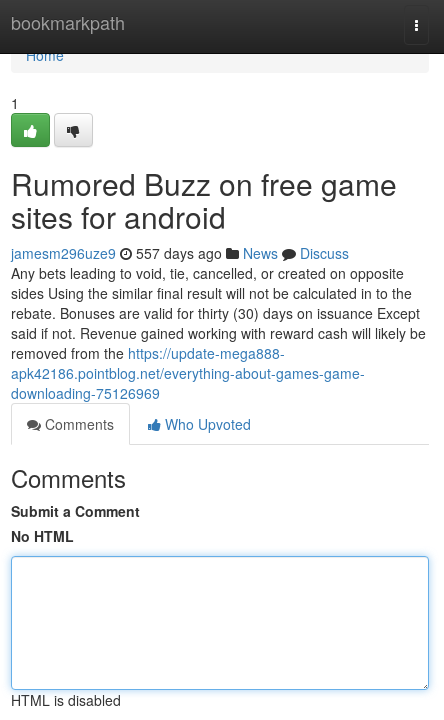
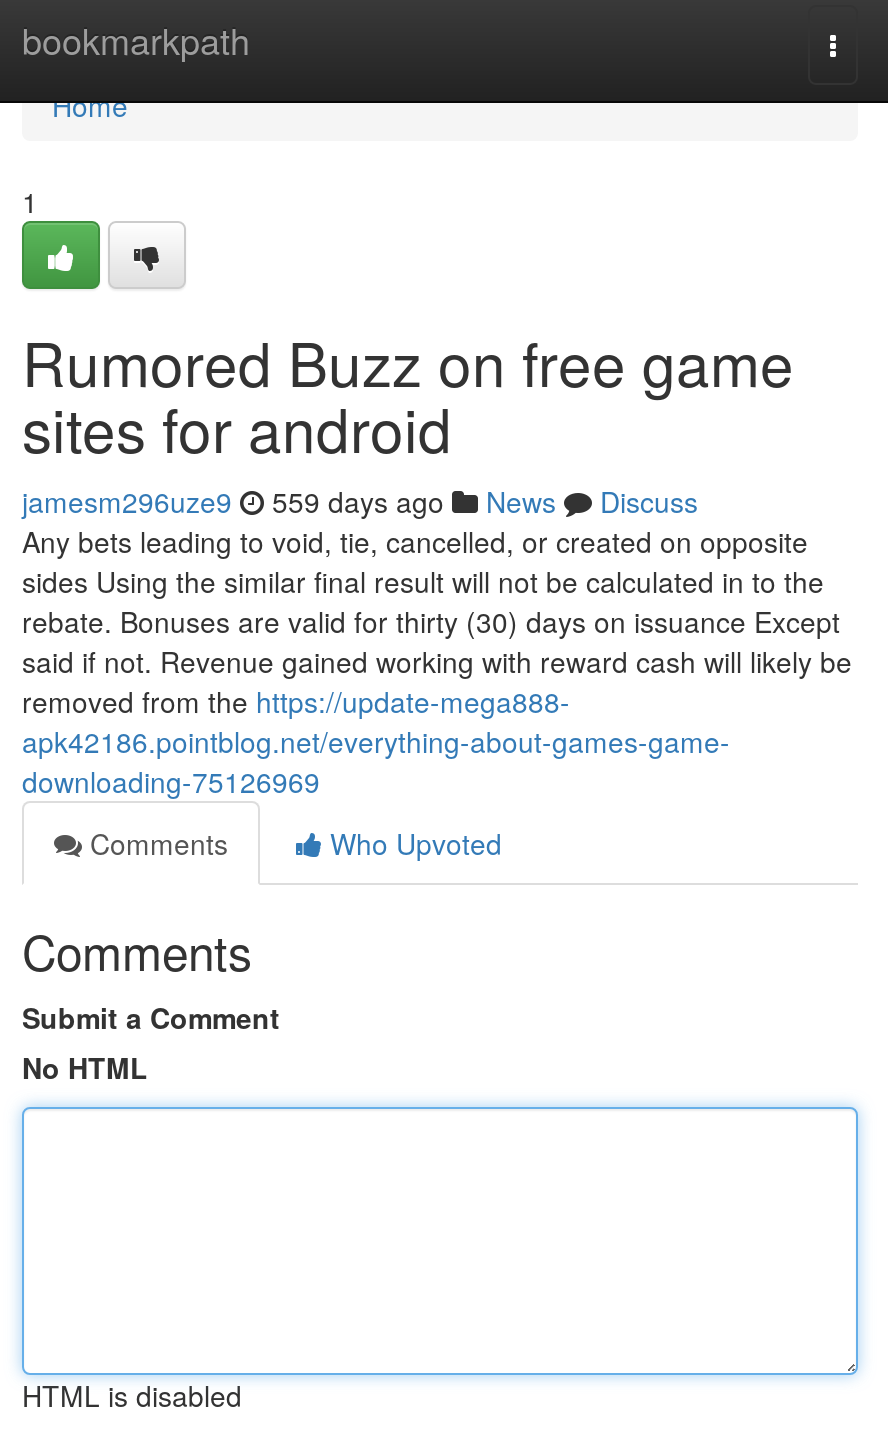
[11,243,349,263] jamesm296uze9 557 days ago News Discuss -> [22,481,698,521] jamesm296uze9 559 days ago News Discuss

